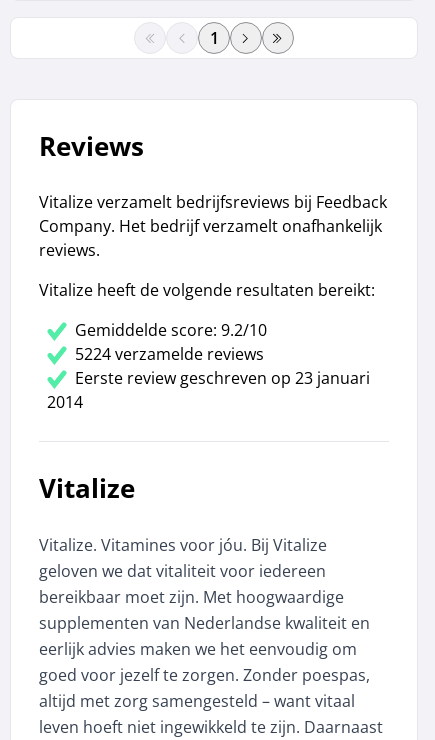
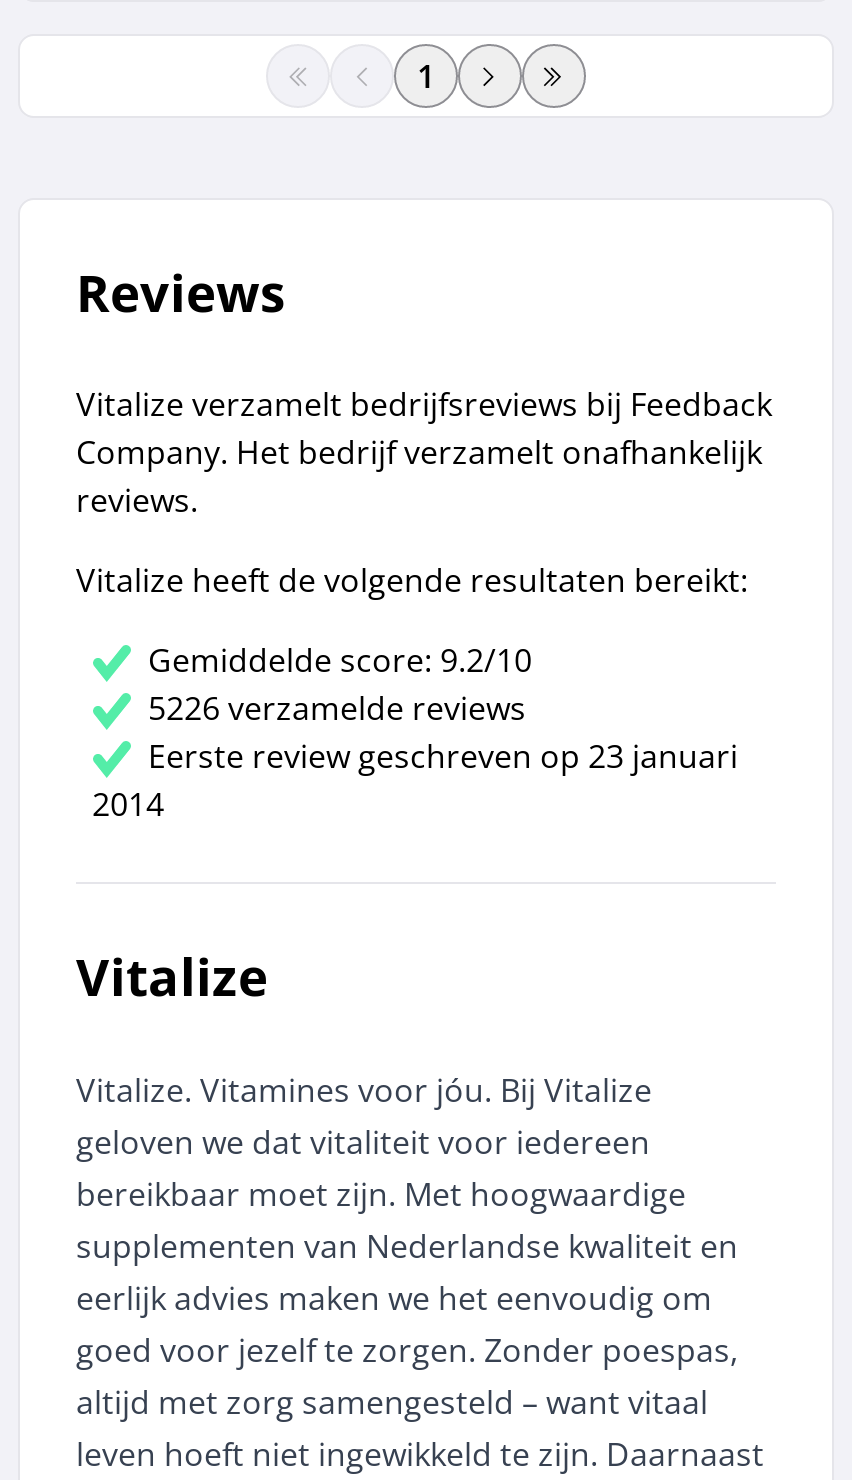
[75,343,264,365] 5224 verzamelde reviews -> [148,686,526,730] 5226 verzamelde reviews

